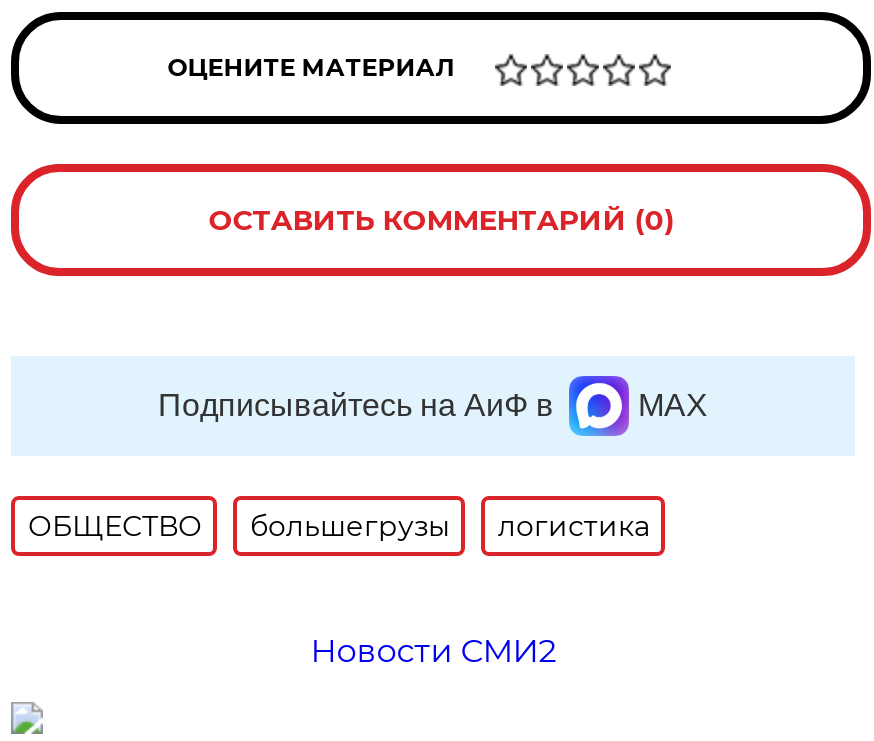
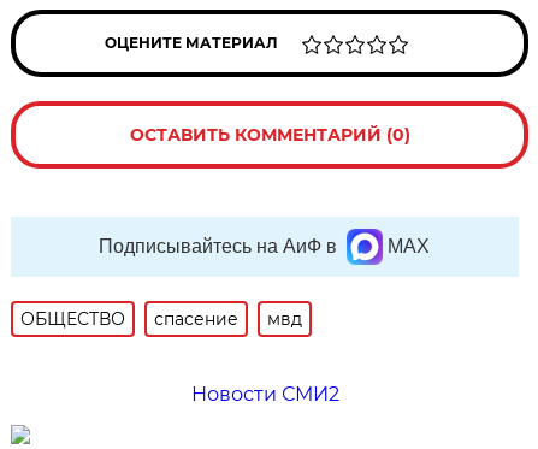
[250,508,650,544] большегрузы | логистика -> [155,308,303,330] спасение | мвд

